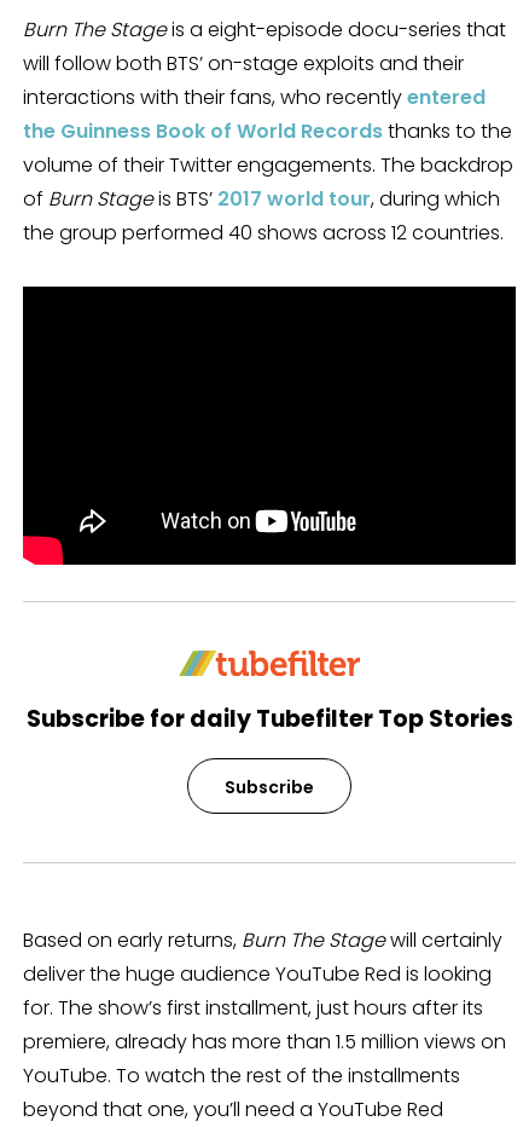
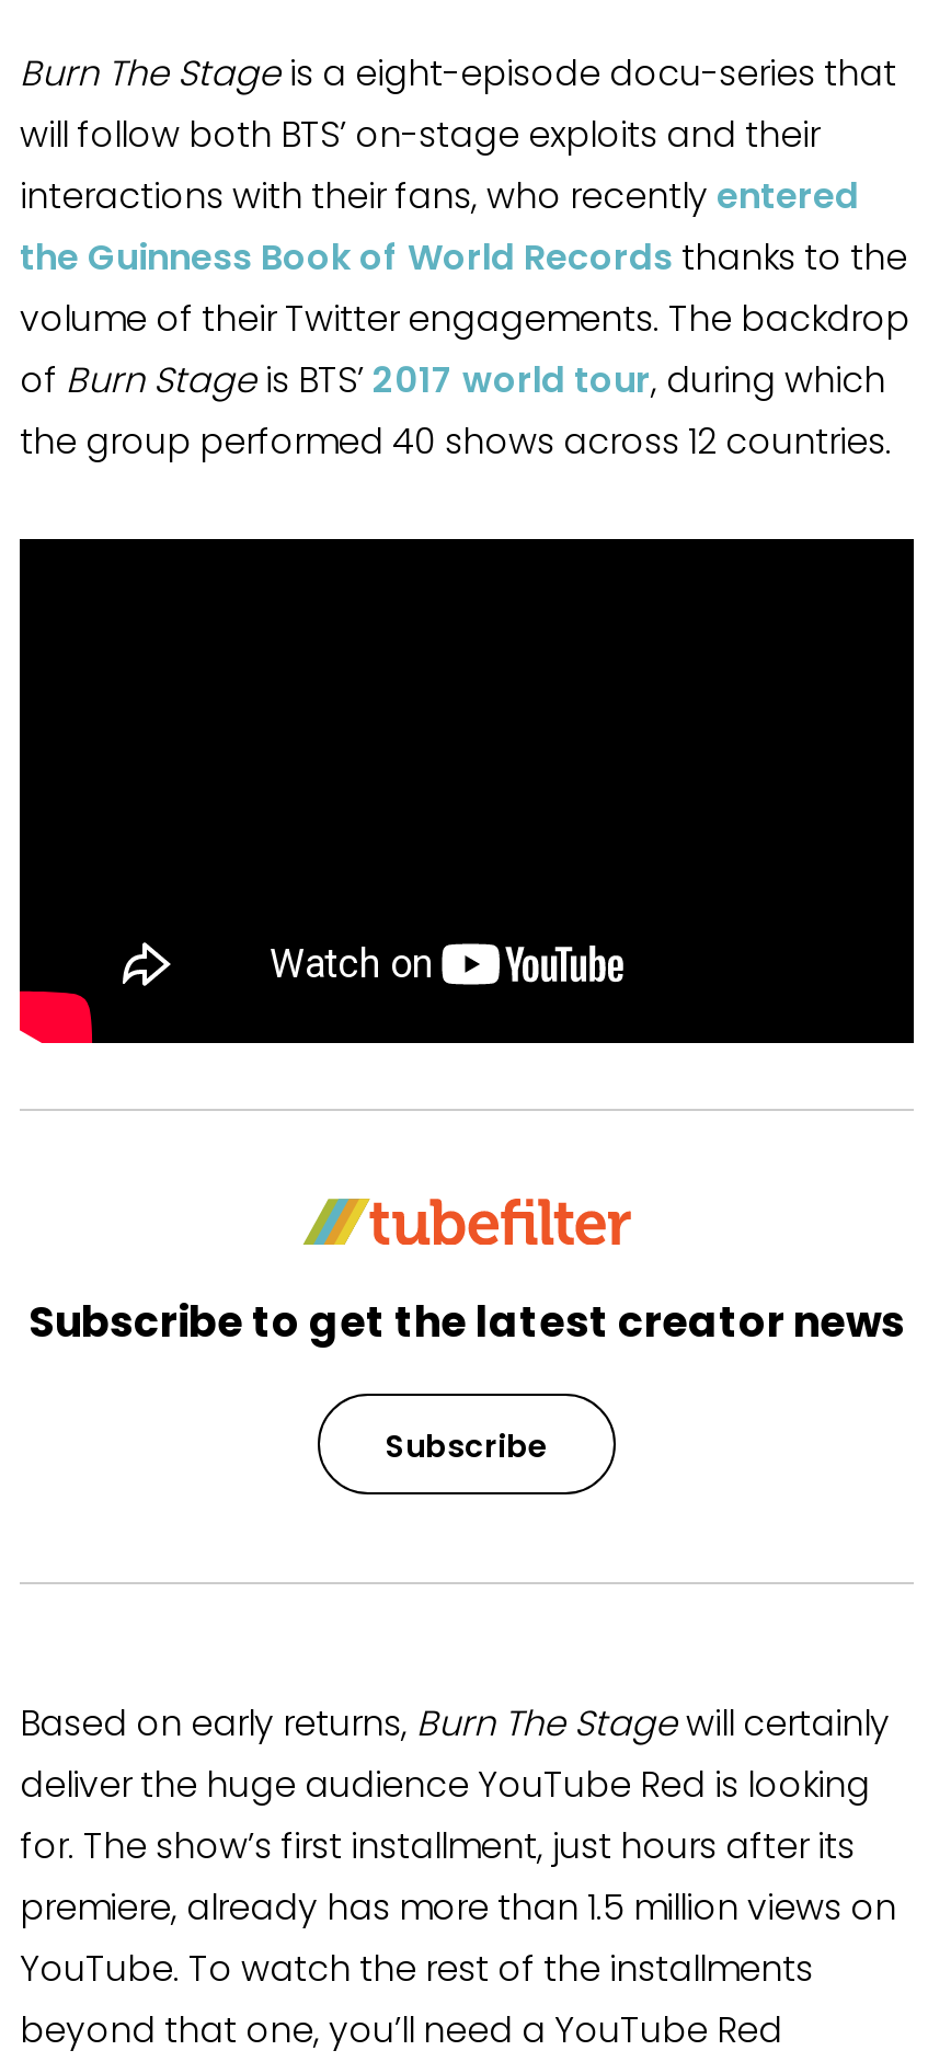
[26,702,513,735] Subscribe for daily Tubefilter Top Stories -> [28,1292,905,1351] Subscribe to get the latest creator news

